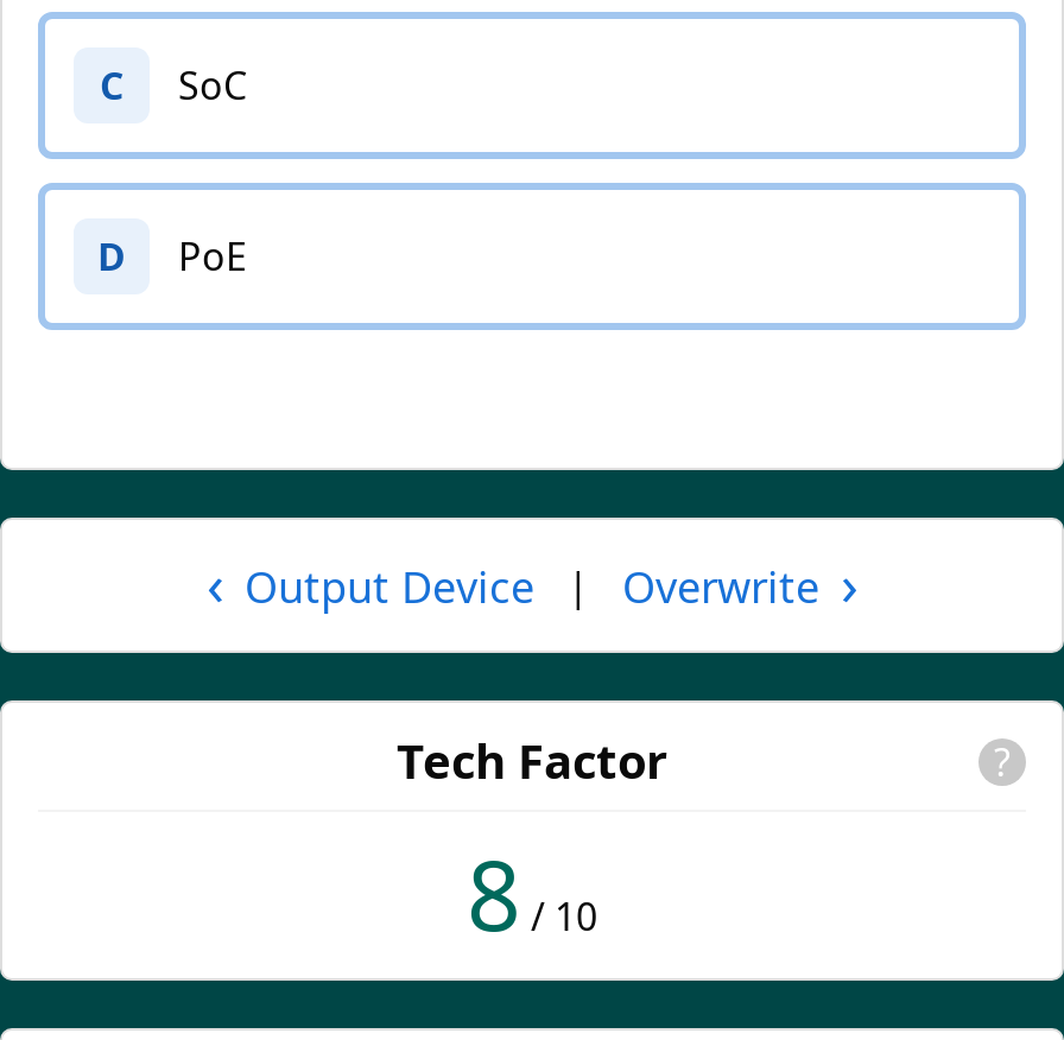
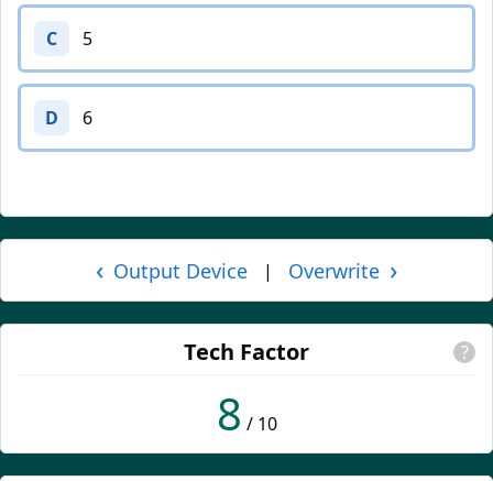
[178,60,247,112] SoC -> [83,27,92,51] 5
[178,231,247,283] PoE -> [83,106,92,130] 6

